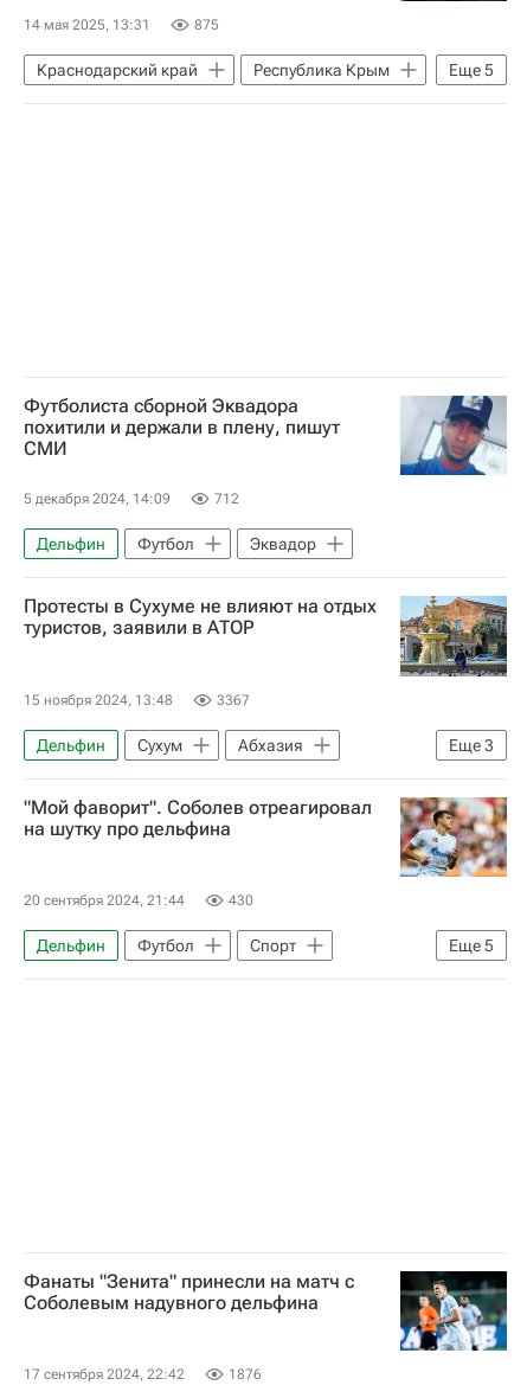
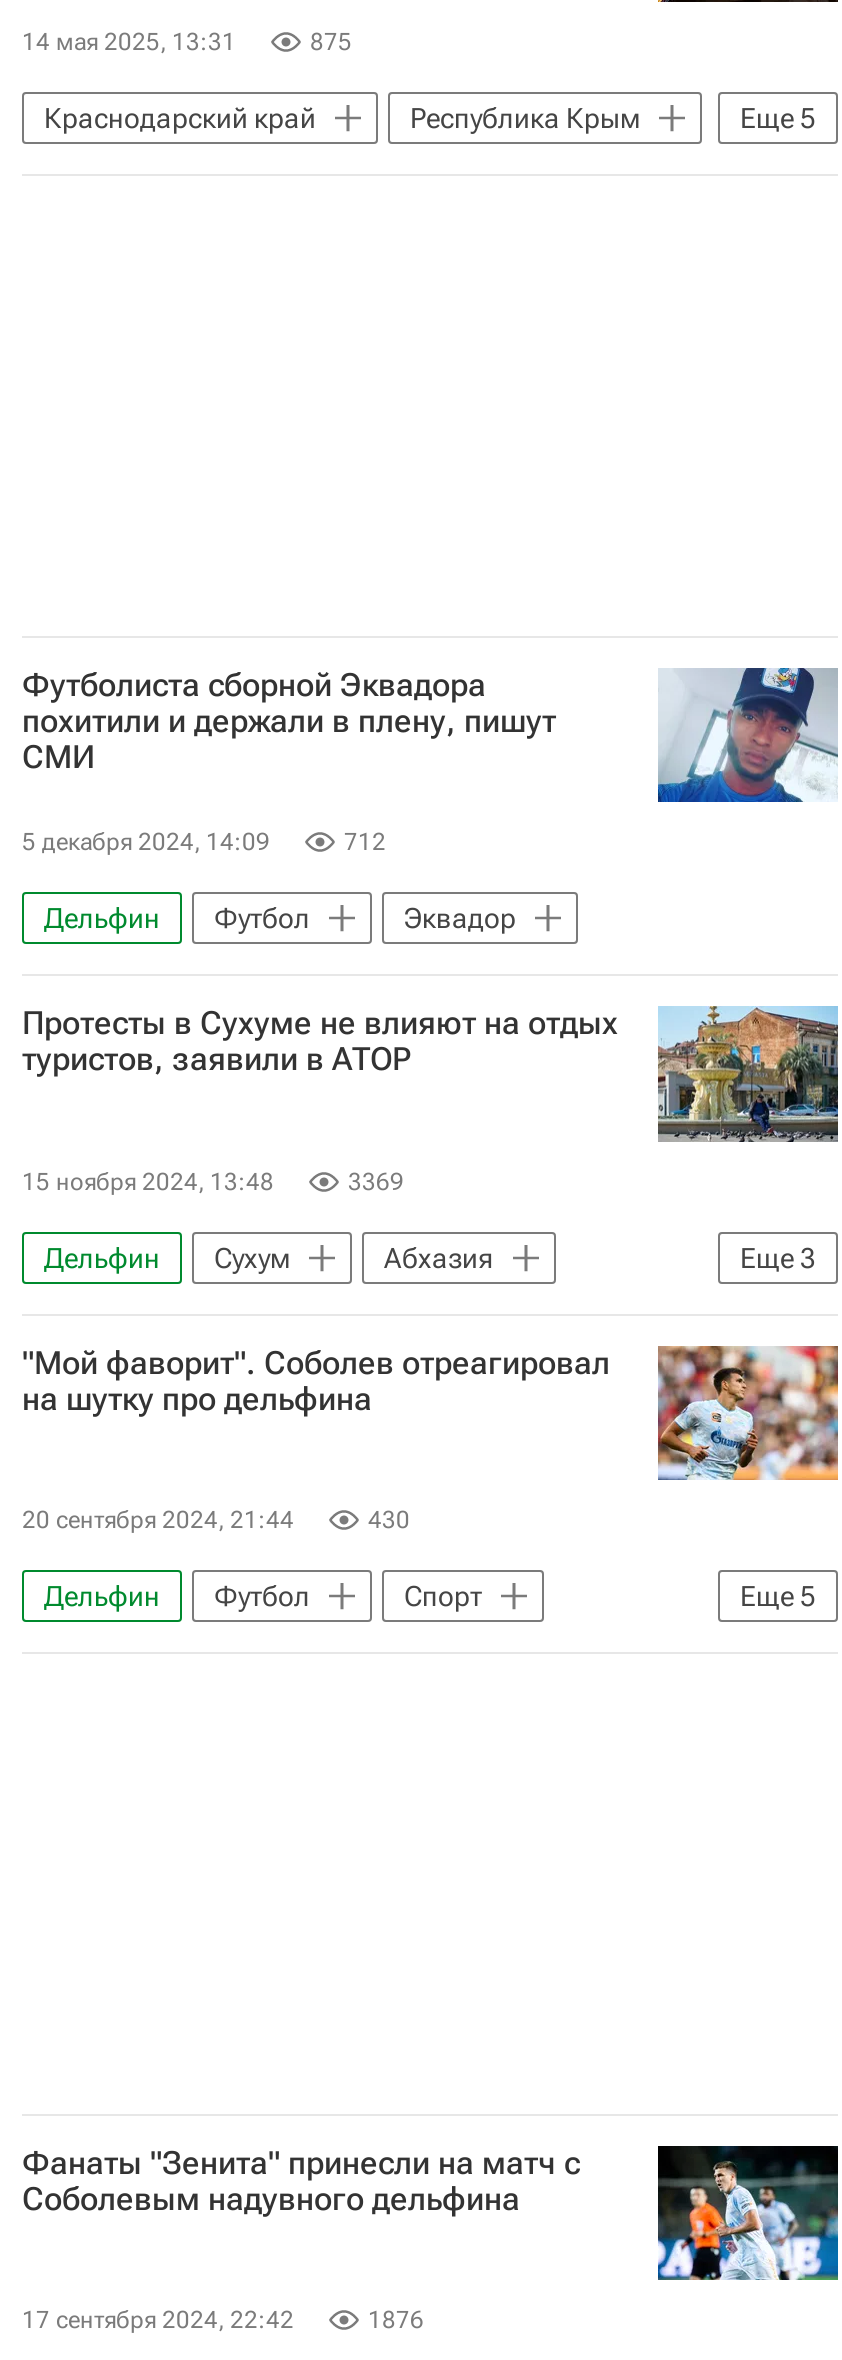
[217,691,250,708] 3367 -> [348,1167,404,1195] 3369

